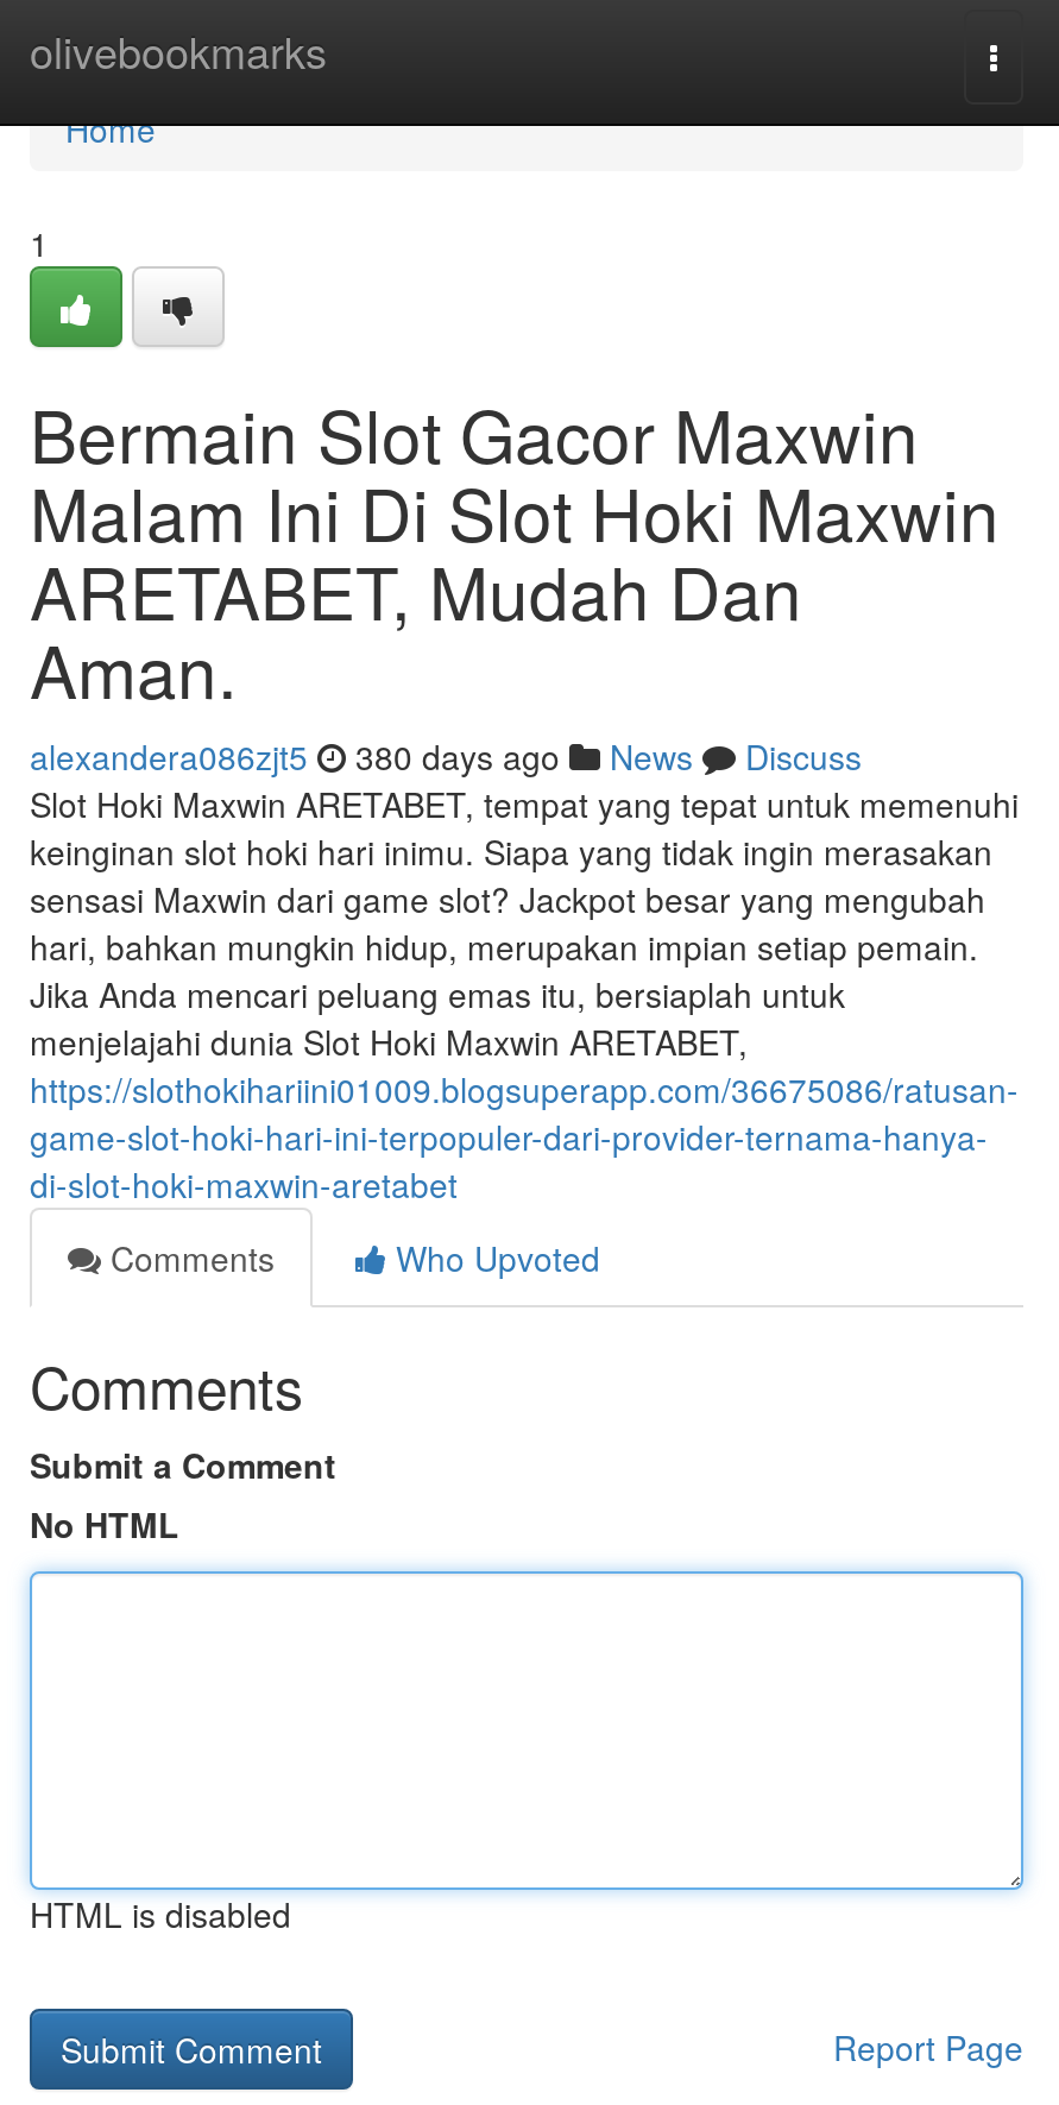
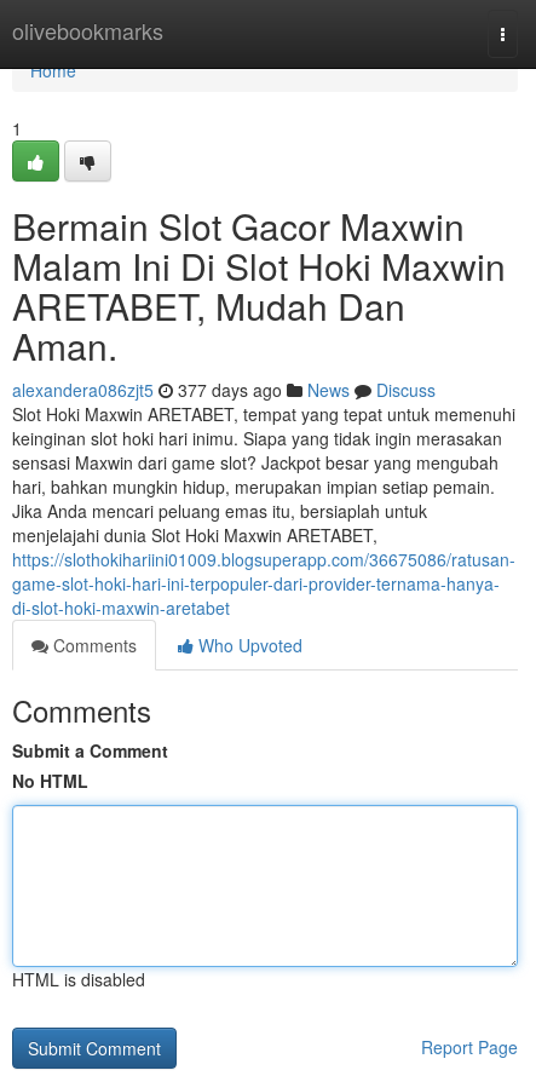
[30,732,862,780] alexandera086zjt5 380 days ago News Discuss -> [12,378,436,402] alexandera086zjt5 377 days ago News Discuss

